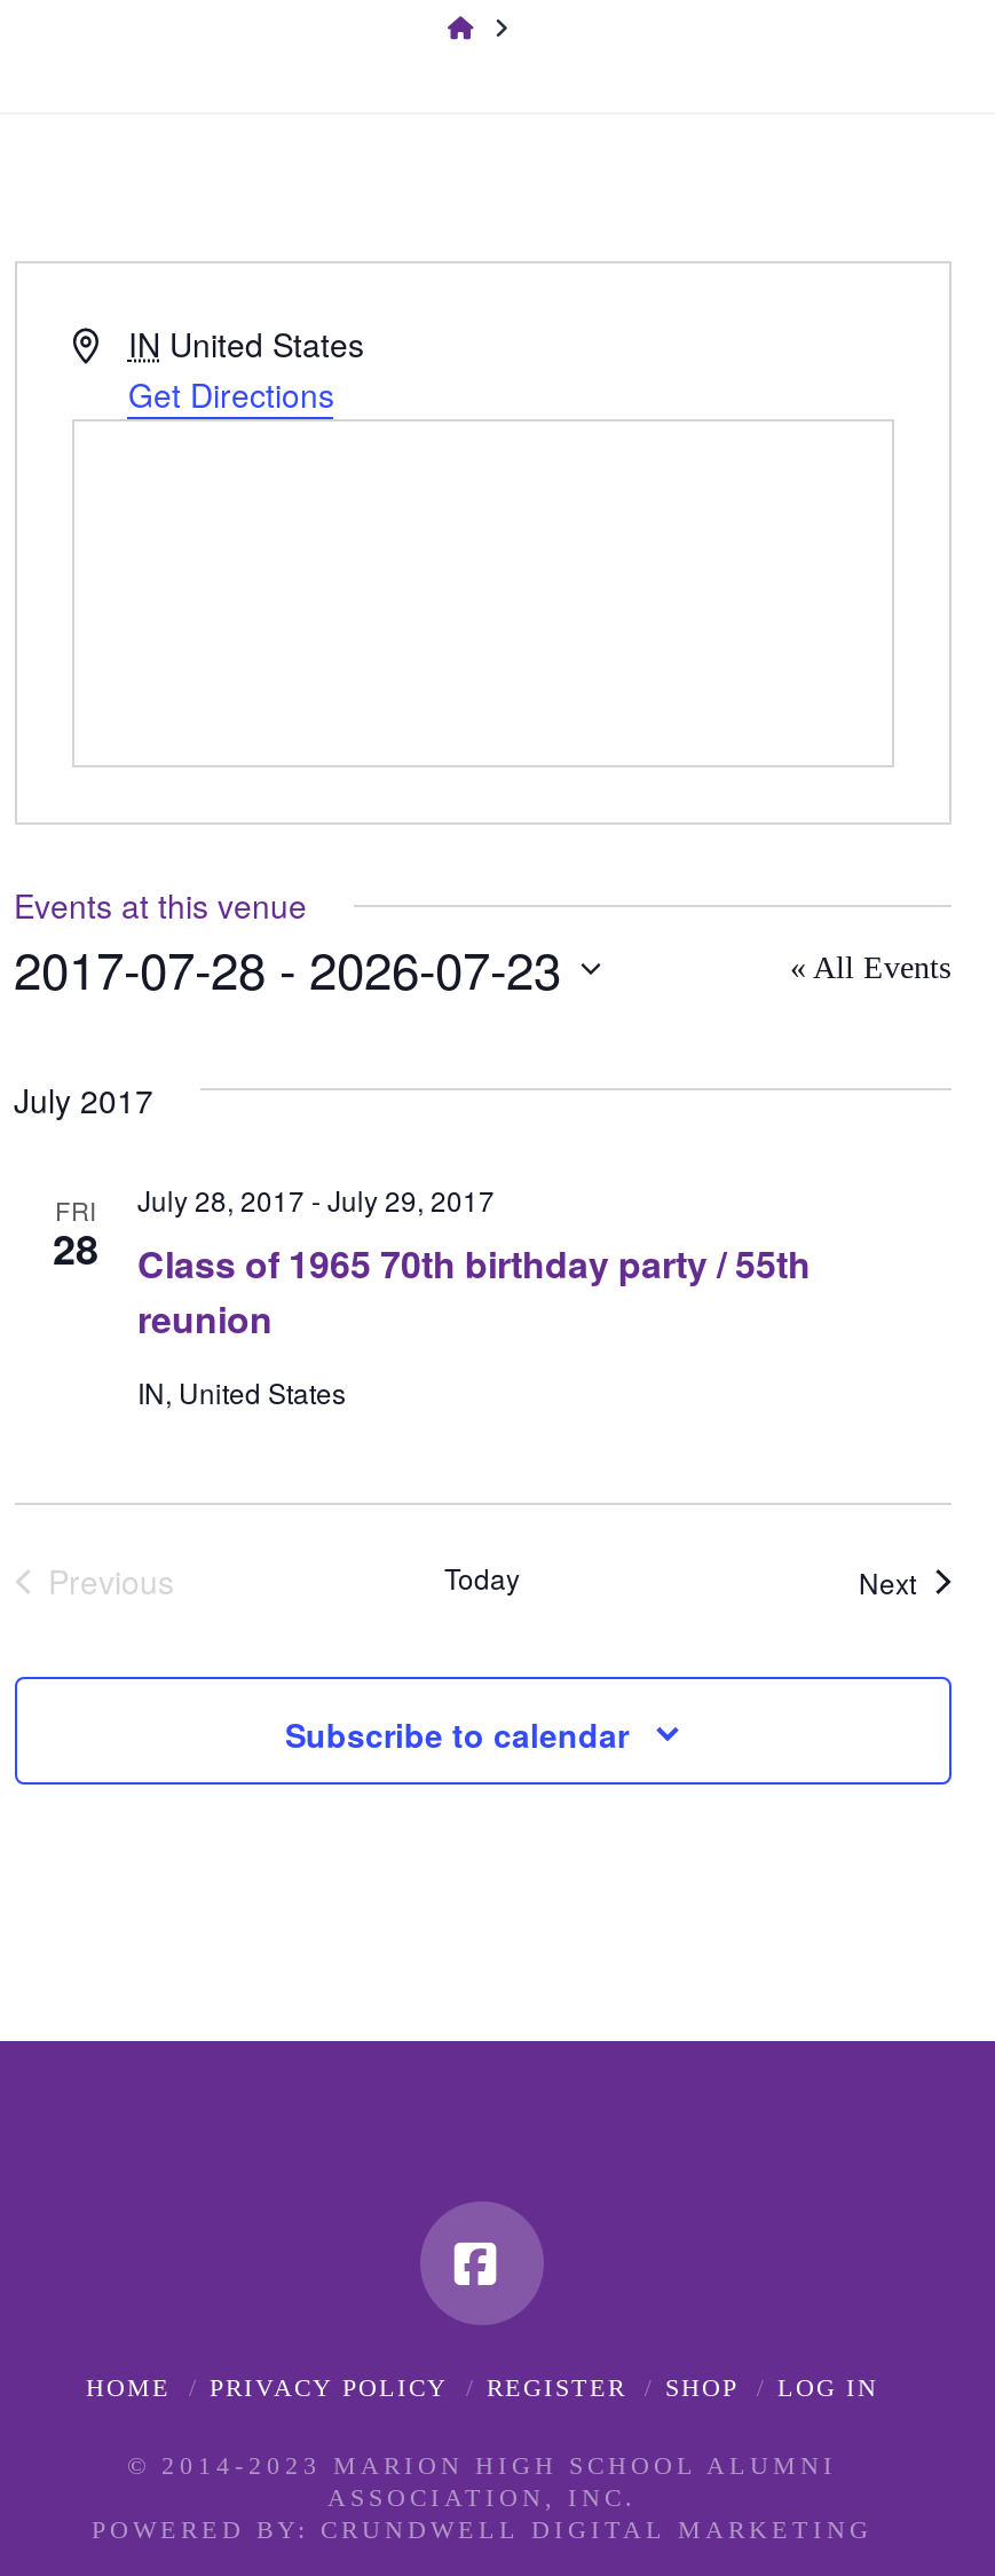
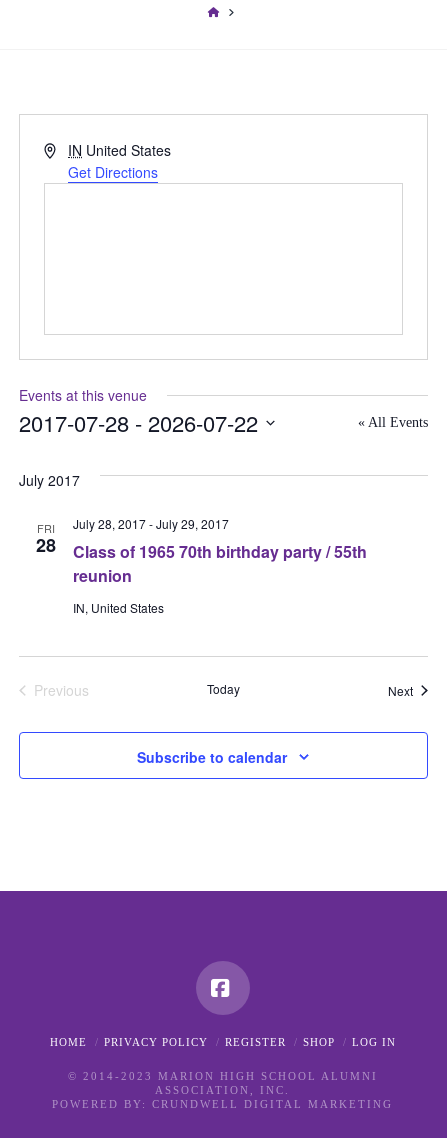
[14,932,561,1003] 2017-07-28 - 2026-07-23 -> [18,407,257,438] 2017-07-28 - 2026-07-22

